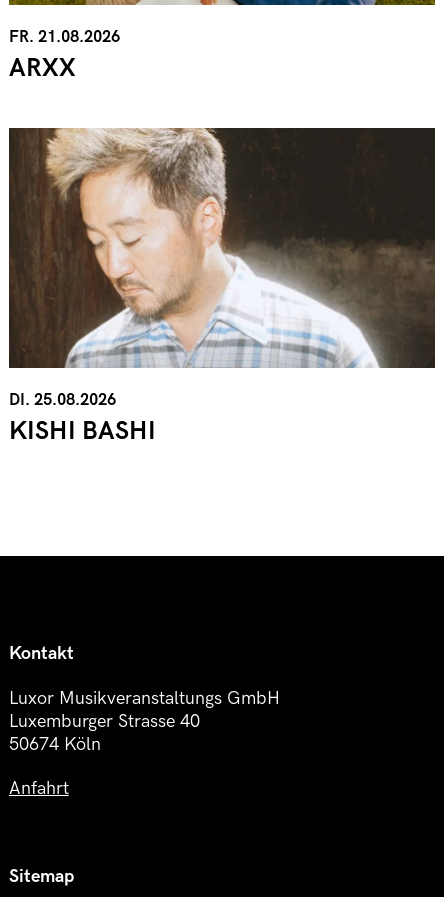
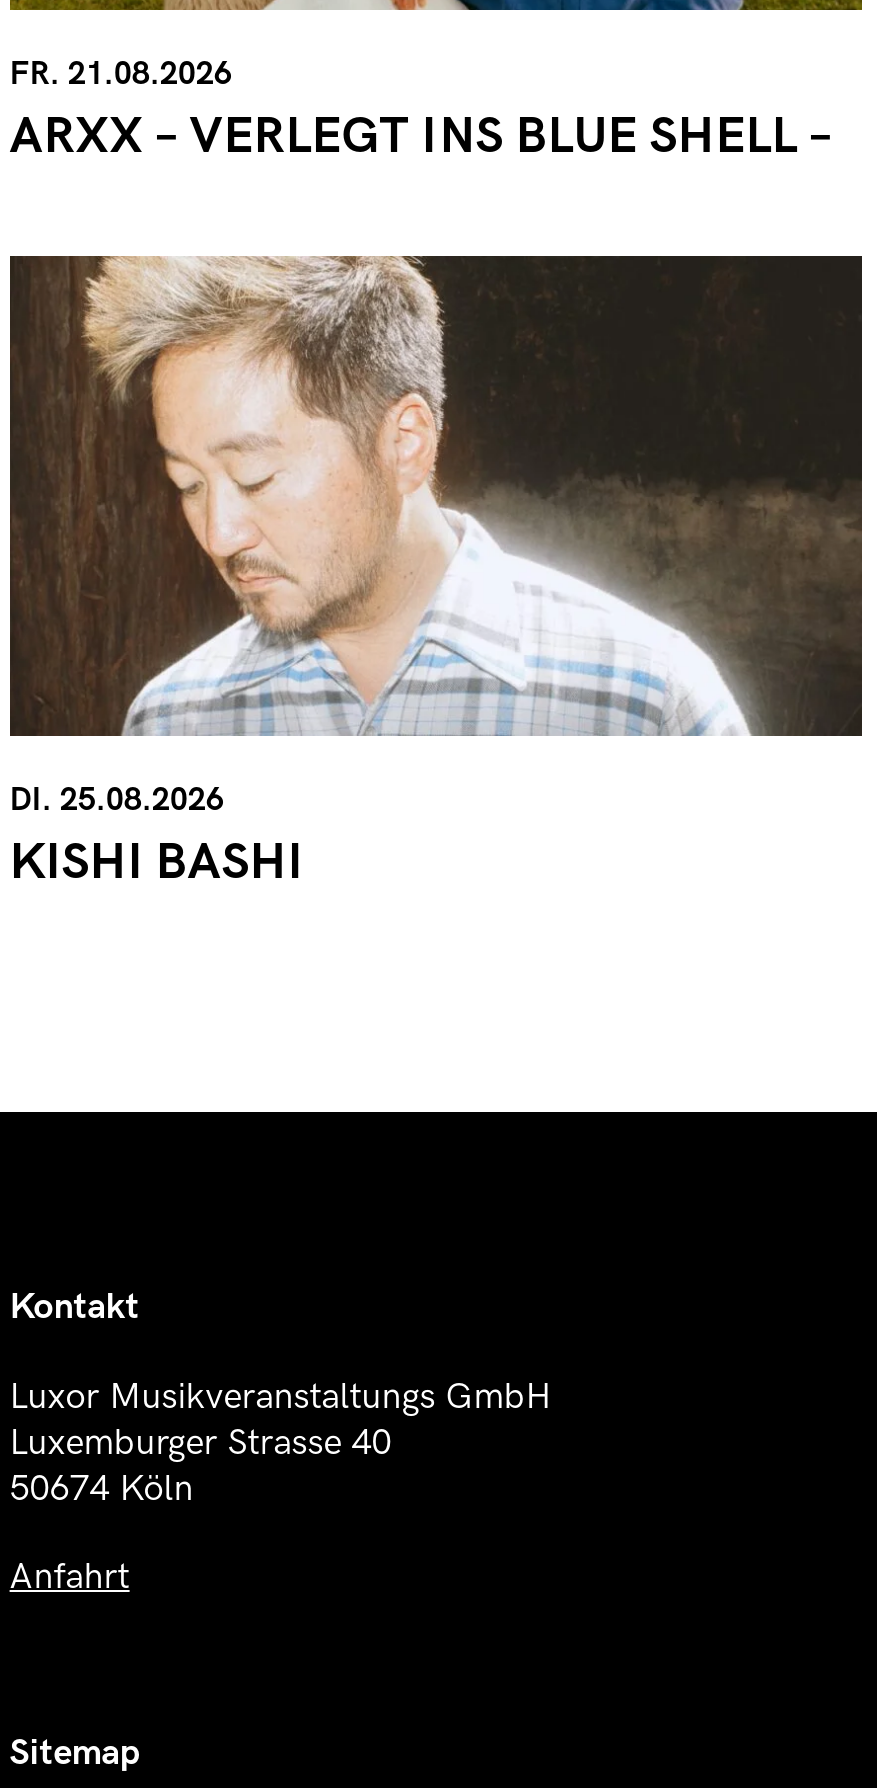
[9,53,76,84] ARXX -> [10,106,834,168] ARXX – VERLEGT INS BLUE SHELL –

